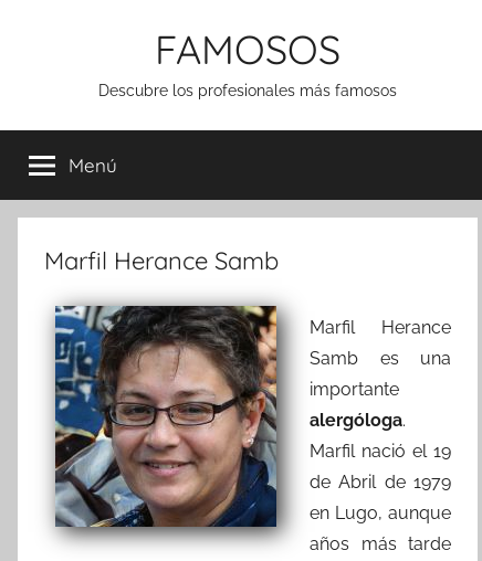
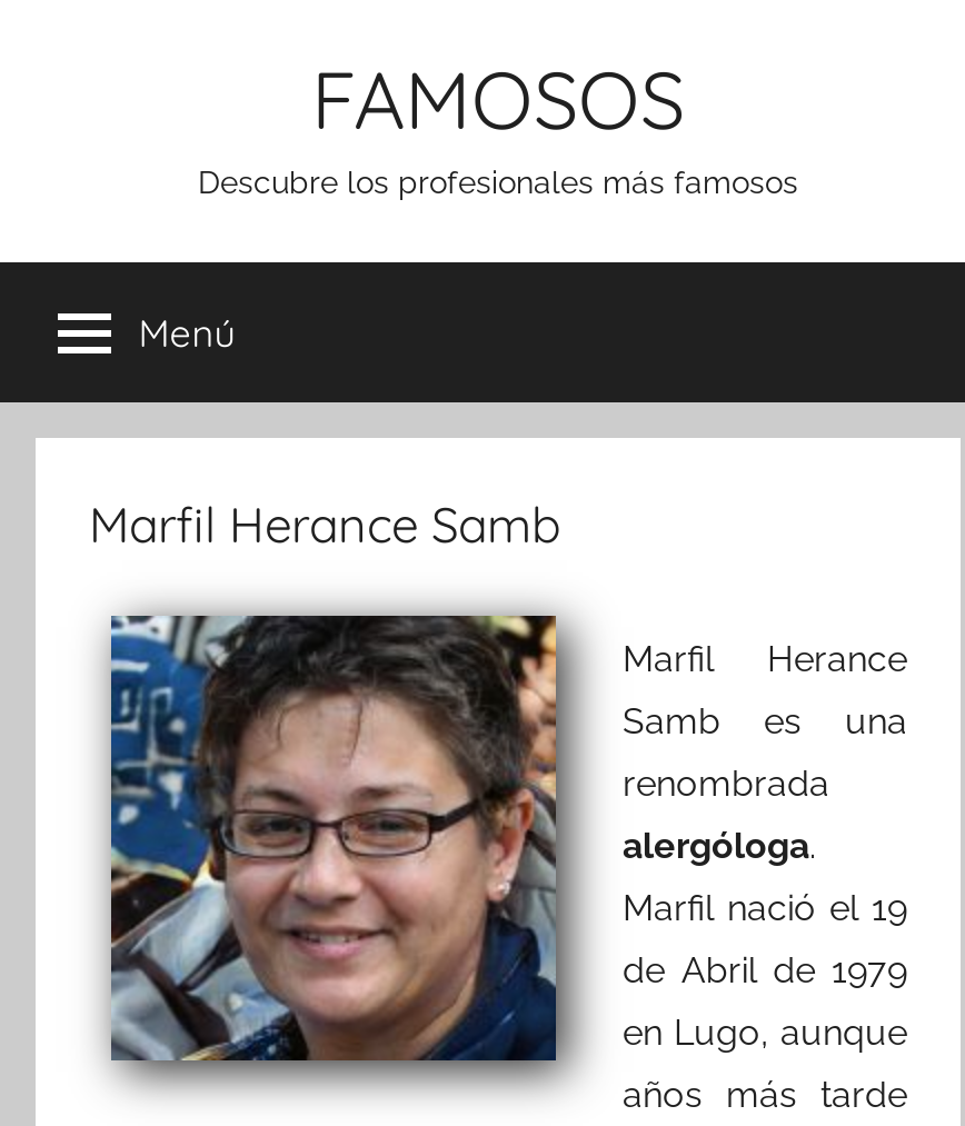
[310,379,399,400] importante -> [623,763,829,805] renombrada

